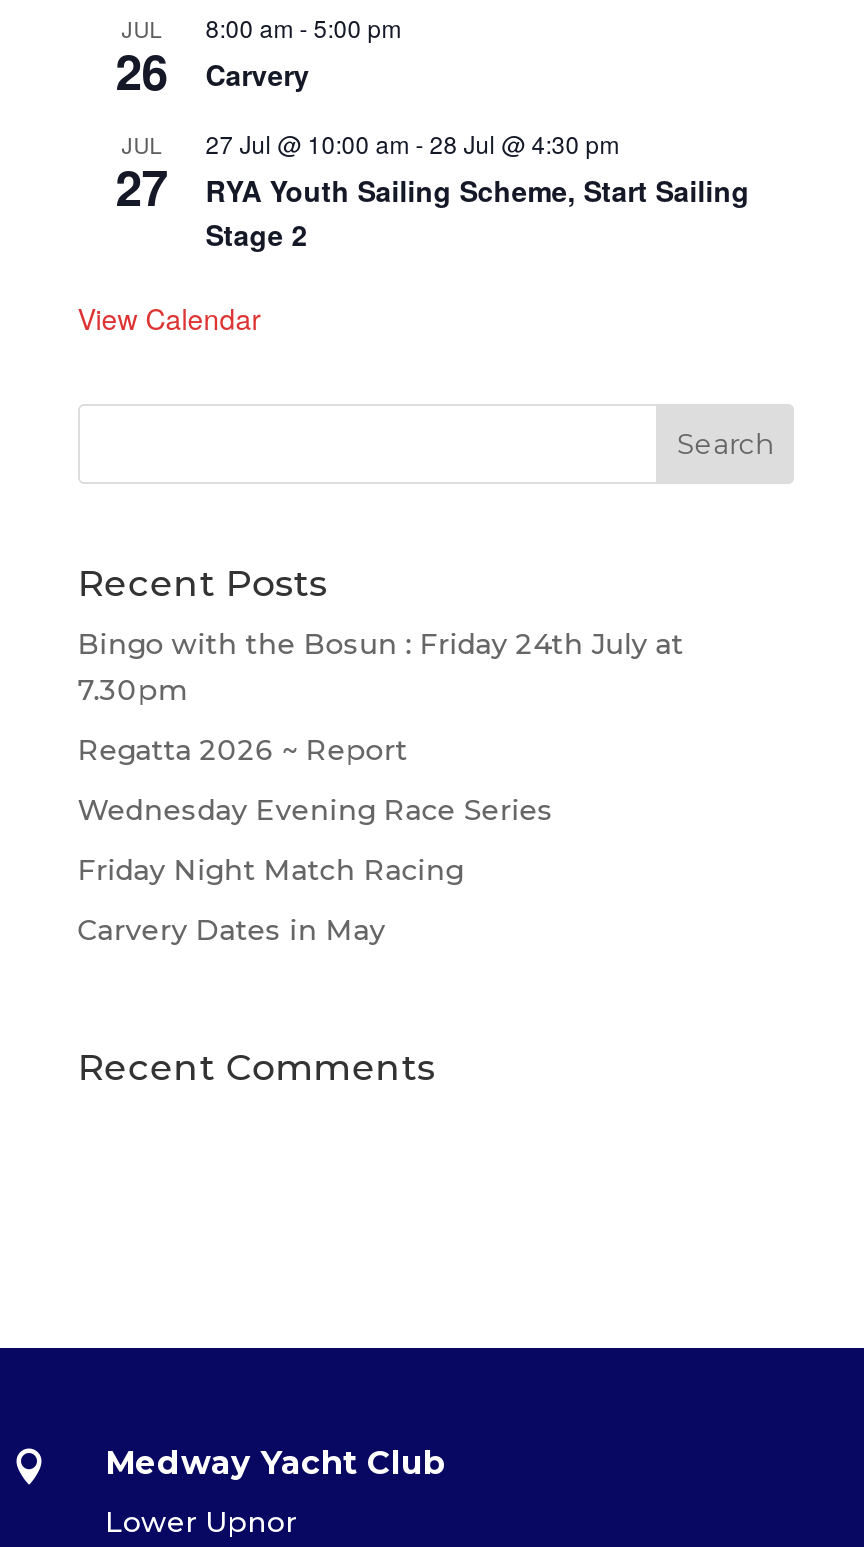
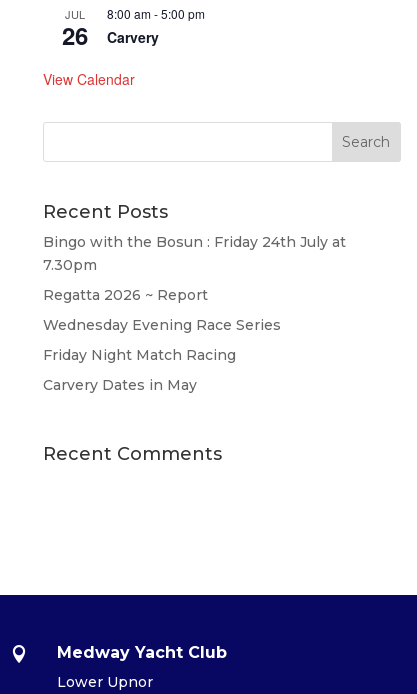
[116,127,168,219] JUL | 27 -> none
[206,125,750,253] 27 Jul @ 10:00 am - 28 Jul @ 4:30 pm | RYA Youth Sailing Scheme, Start Sailing | Stage 2 -> none

